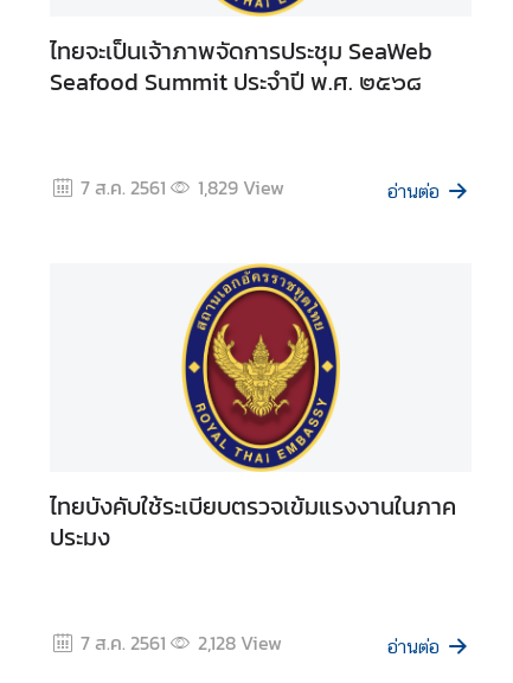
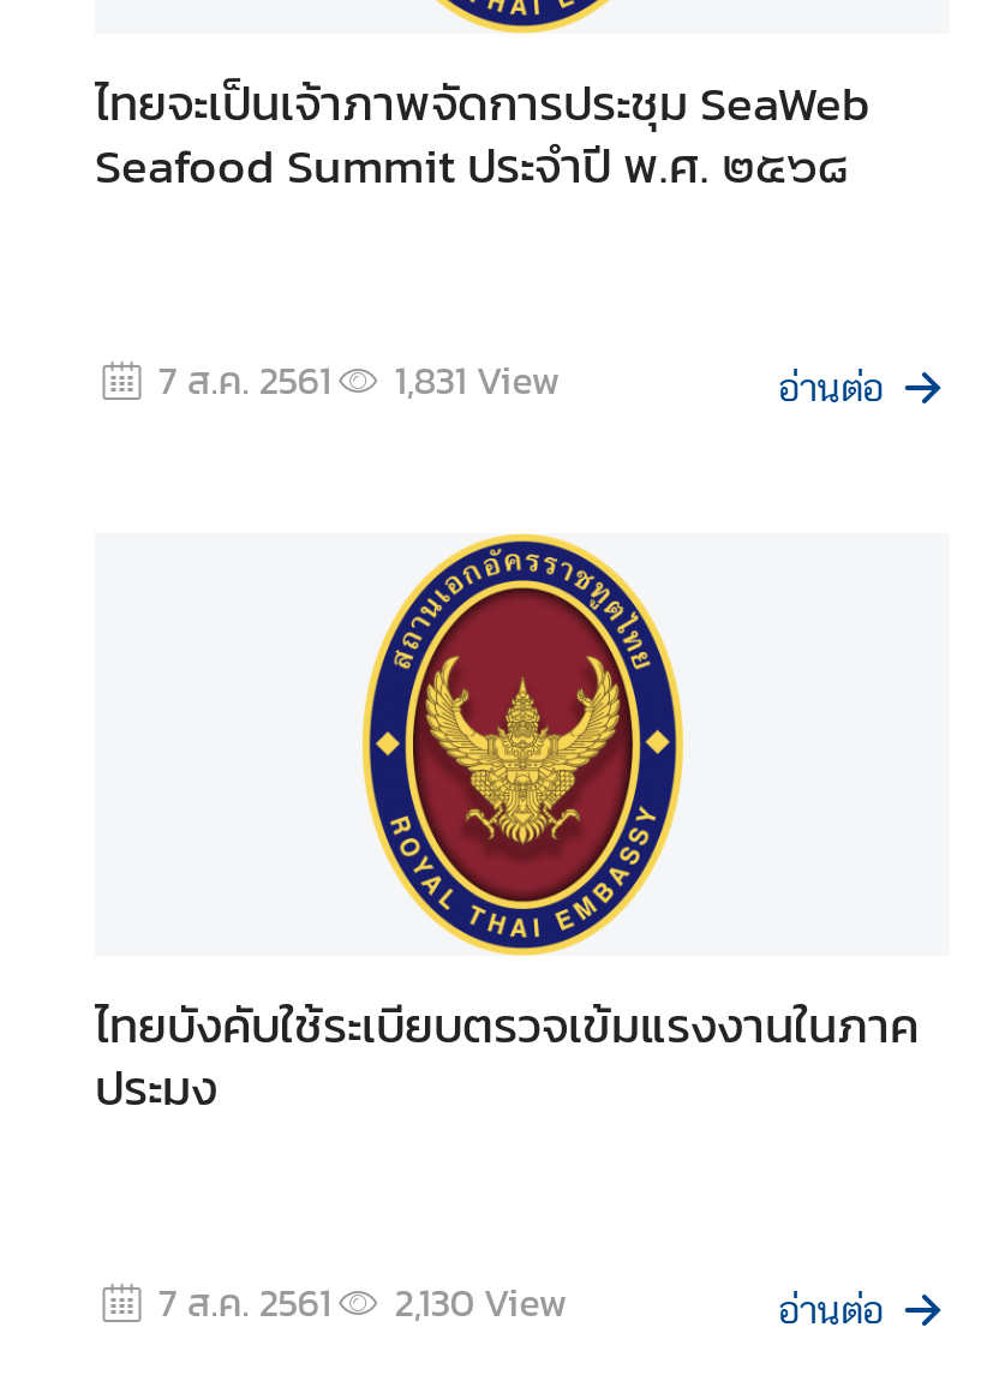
[81,173,284,201] 7 ส.ค. 2561 1,829 View -> [158,349,560,407] 7 ส.ค. 2561 1,831 View
[81,628,282,656] 7 ส.ค. 2561 2,128 View -> [158,1272,567,1329] 7 ส.ค. 2561 2,130 View

